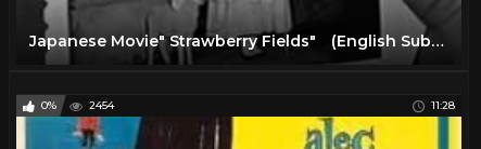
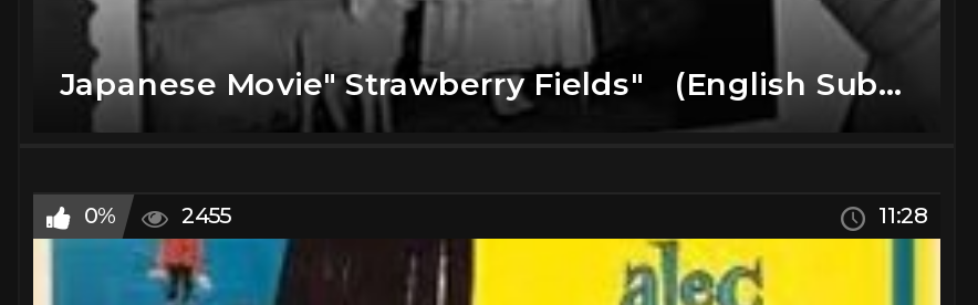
[89,99,114,113] 2454 -> [181,202,230,231] 2455

